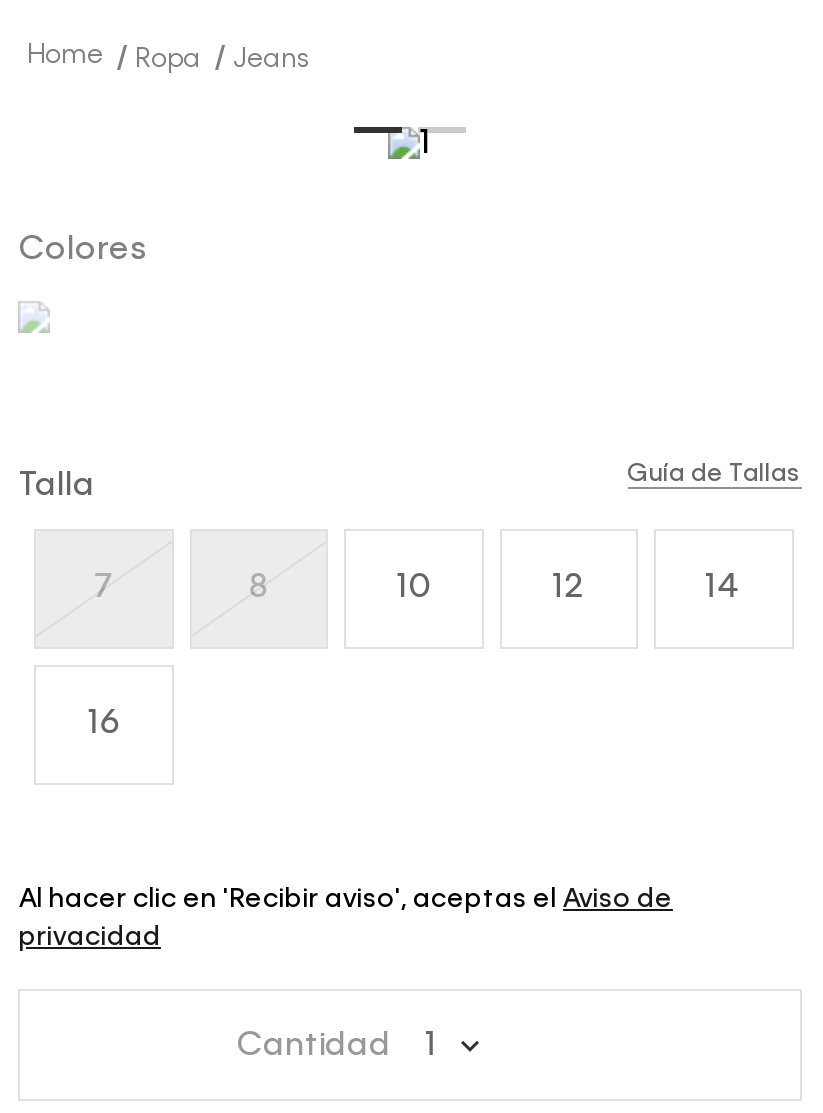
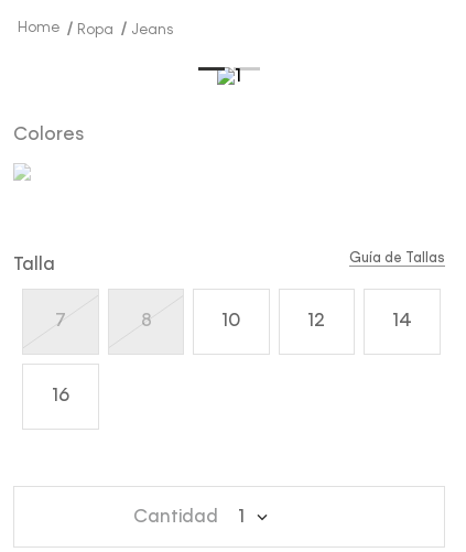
[19,887,673,951] Al hacer clic en 'Recibir aviso', aceptas el Aviso de | privacidad -> none

